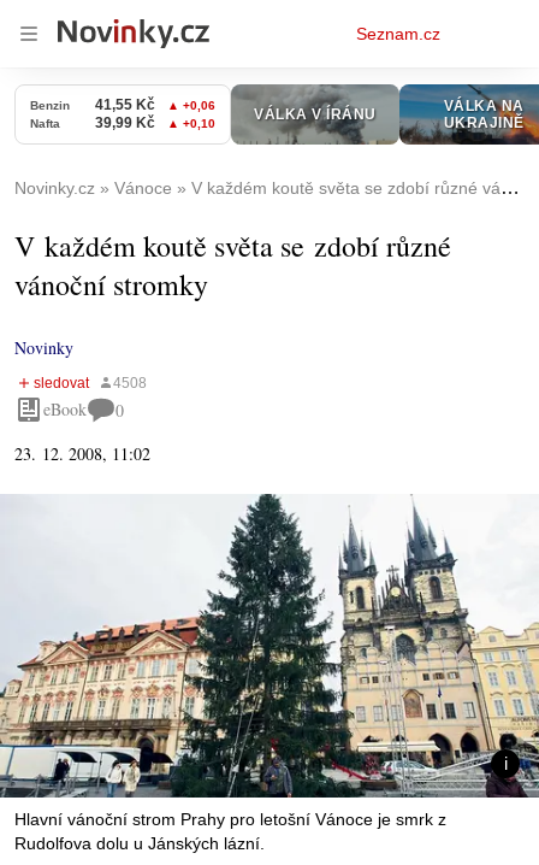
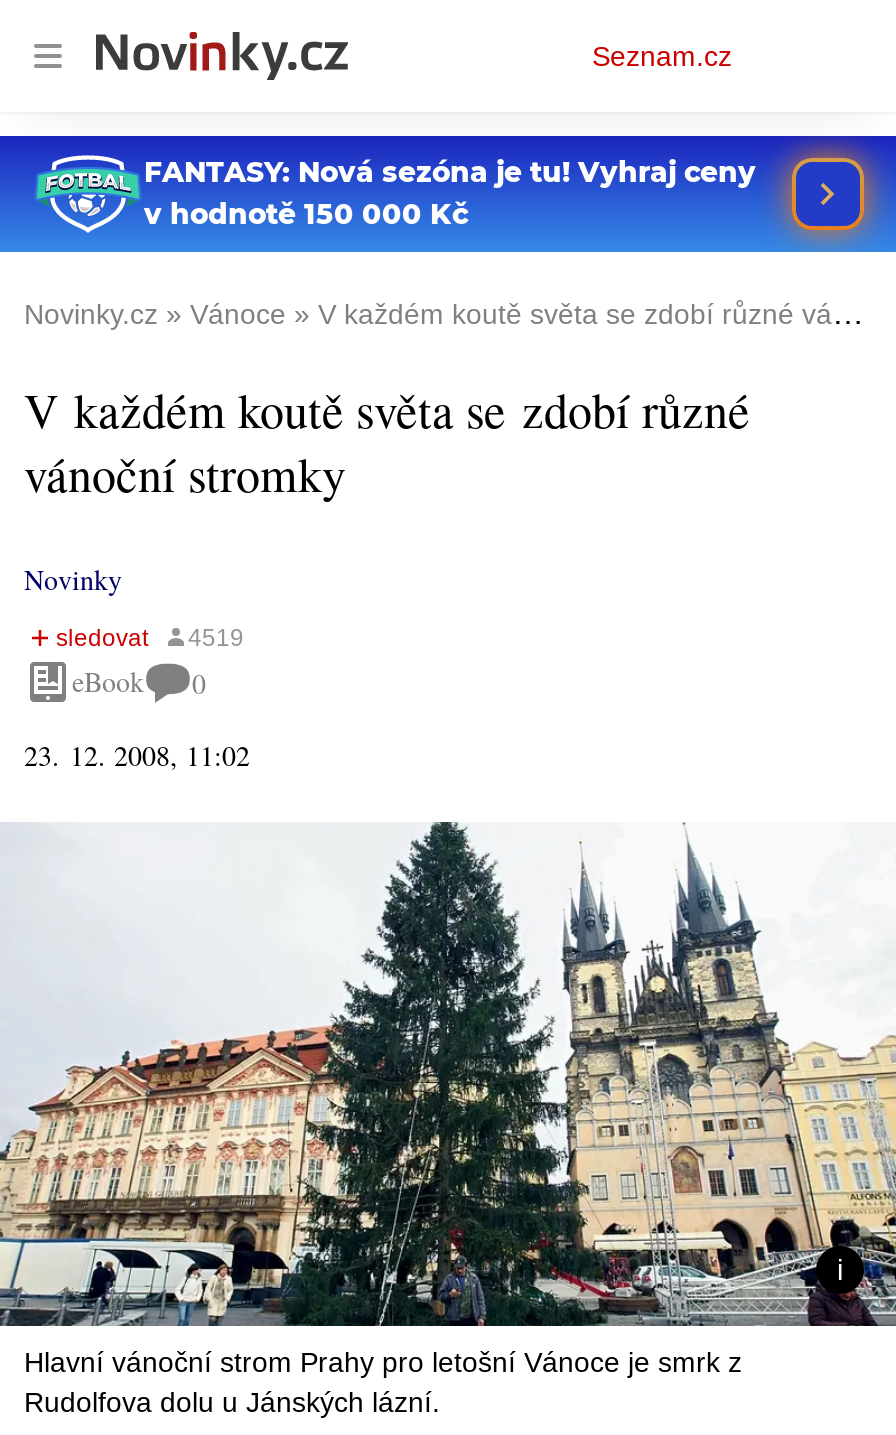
[4,82,535,151] [image] -> [6,134,890,254] [image]

